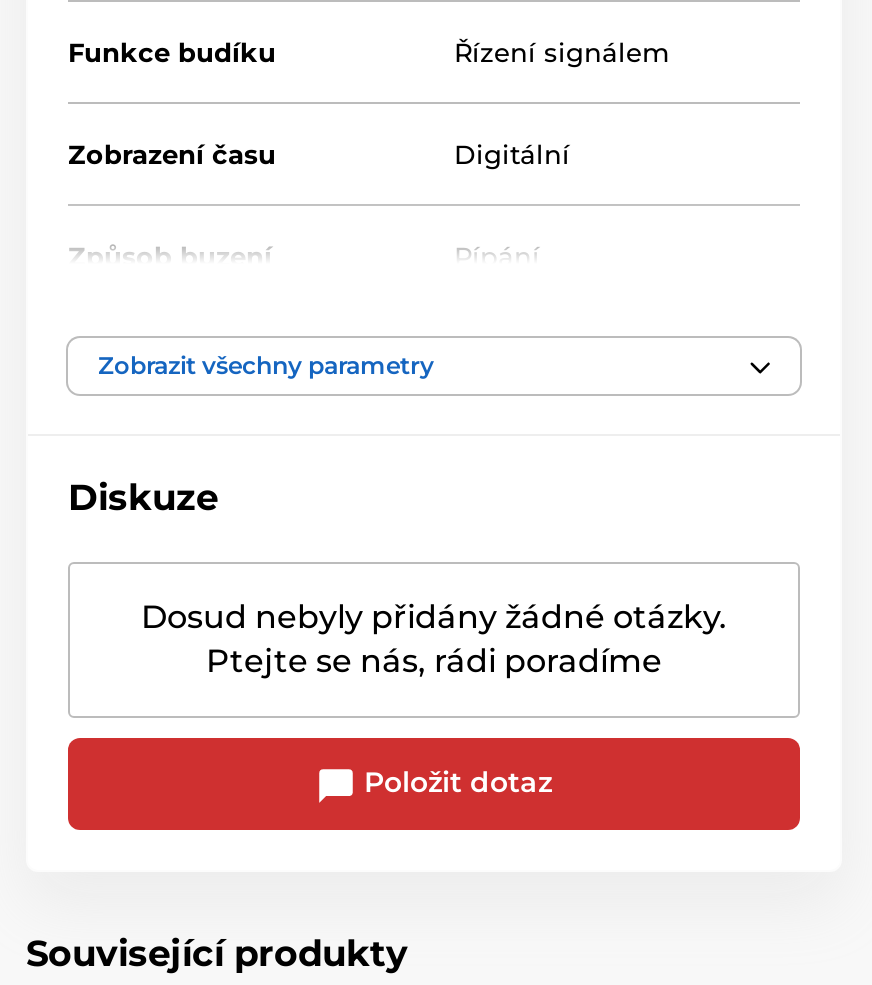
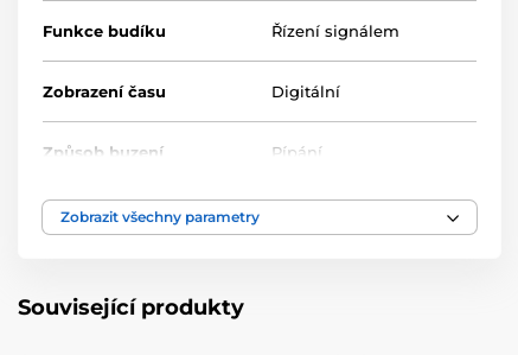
[68,477,727,801] Diskuze | Dosud nebyly přidány žádné otázky. | Ptejte se nás, rádi poradíme | Položit dotaz -> none

